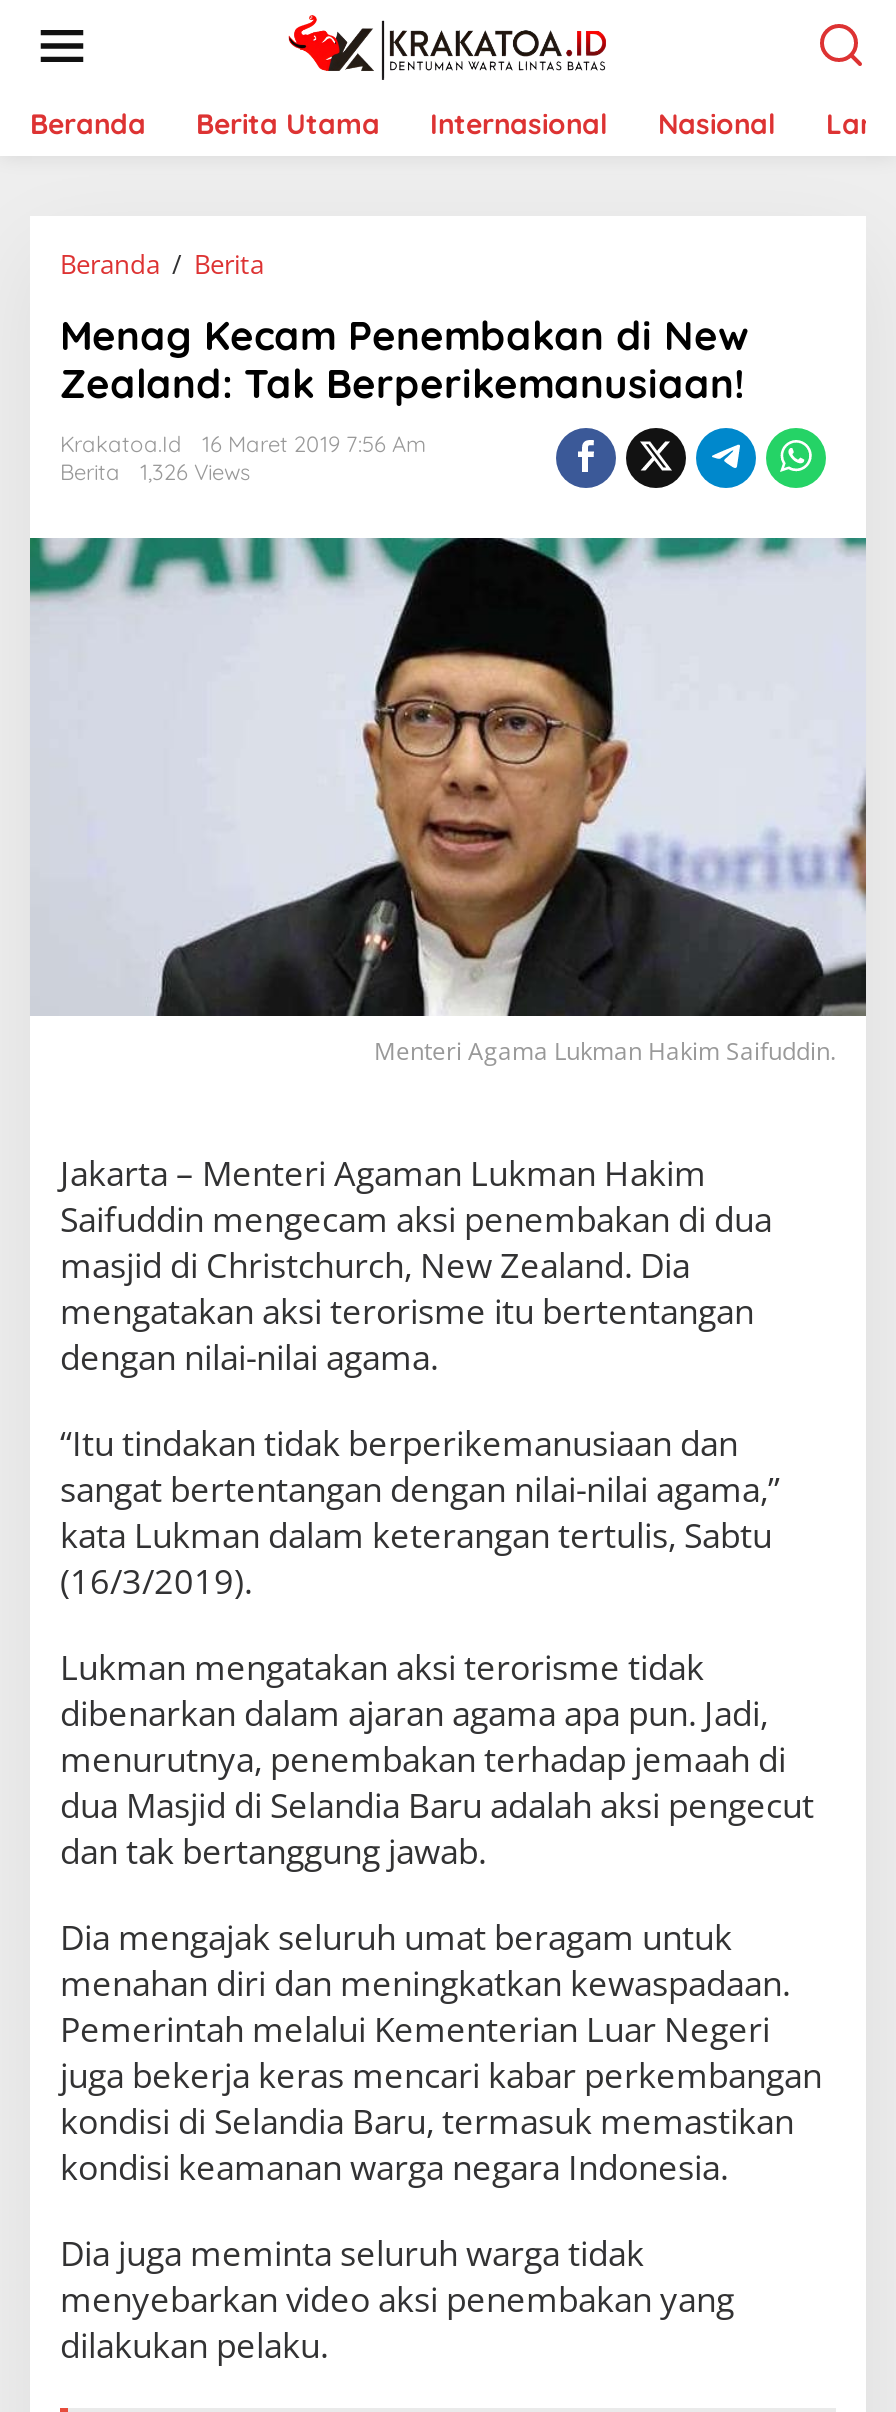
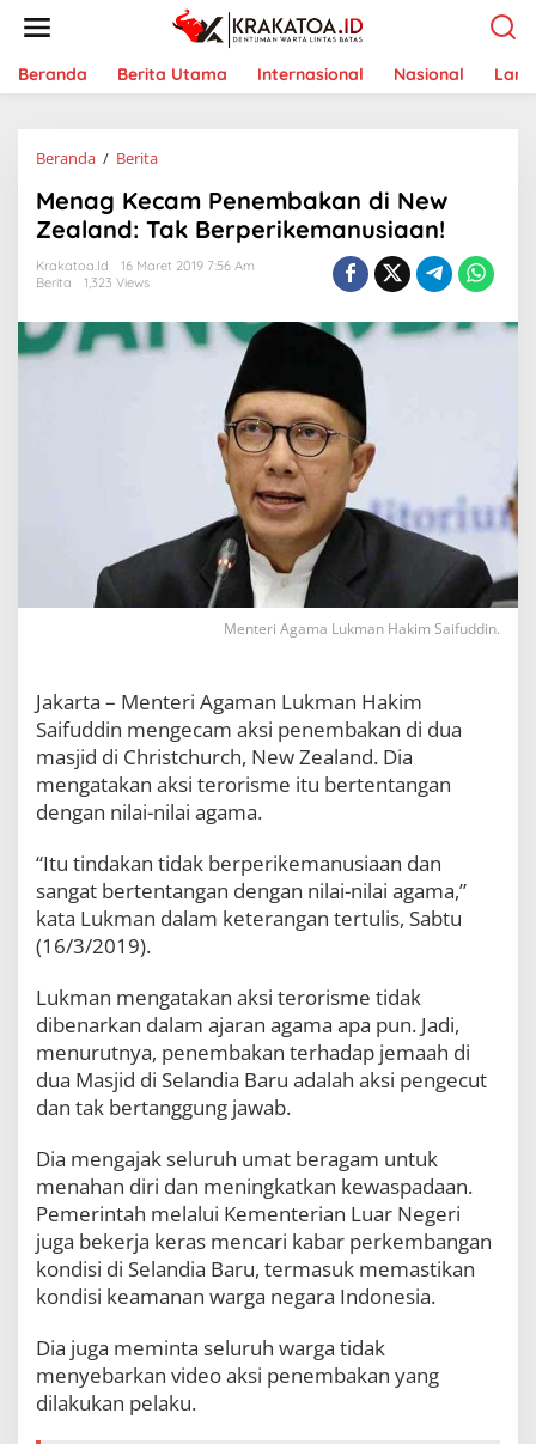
[140,458,250,486] 1,326 Views -> [84,274,150,291] 1,323 Views

